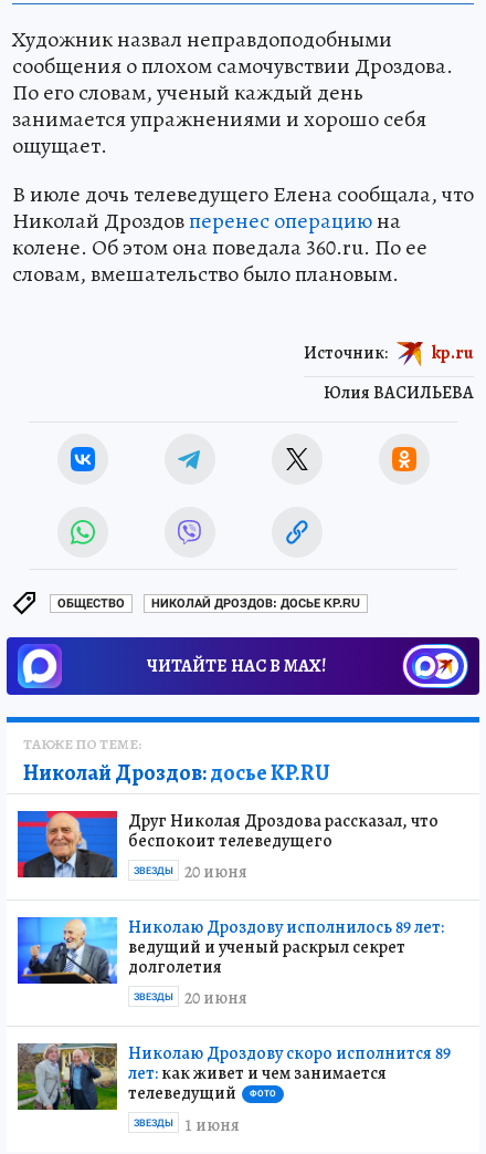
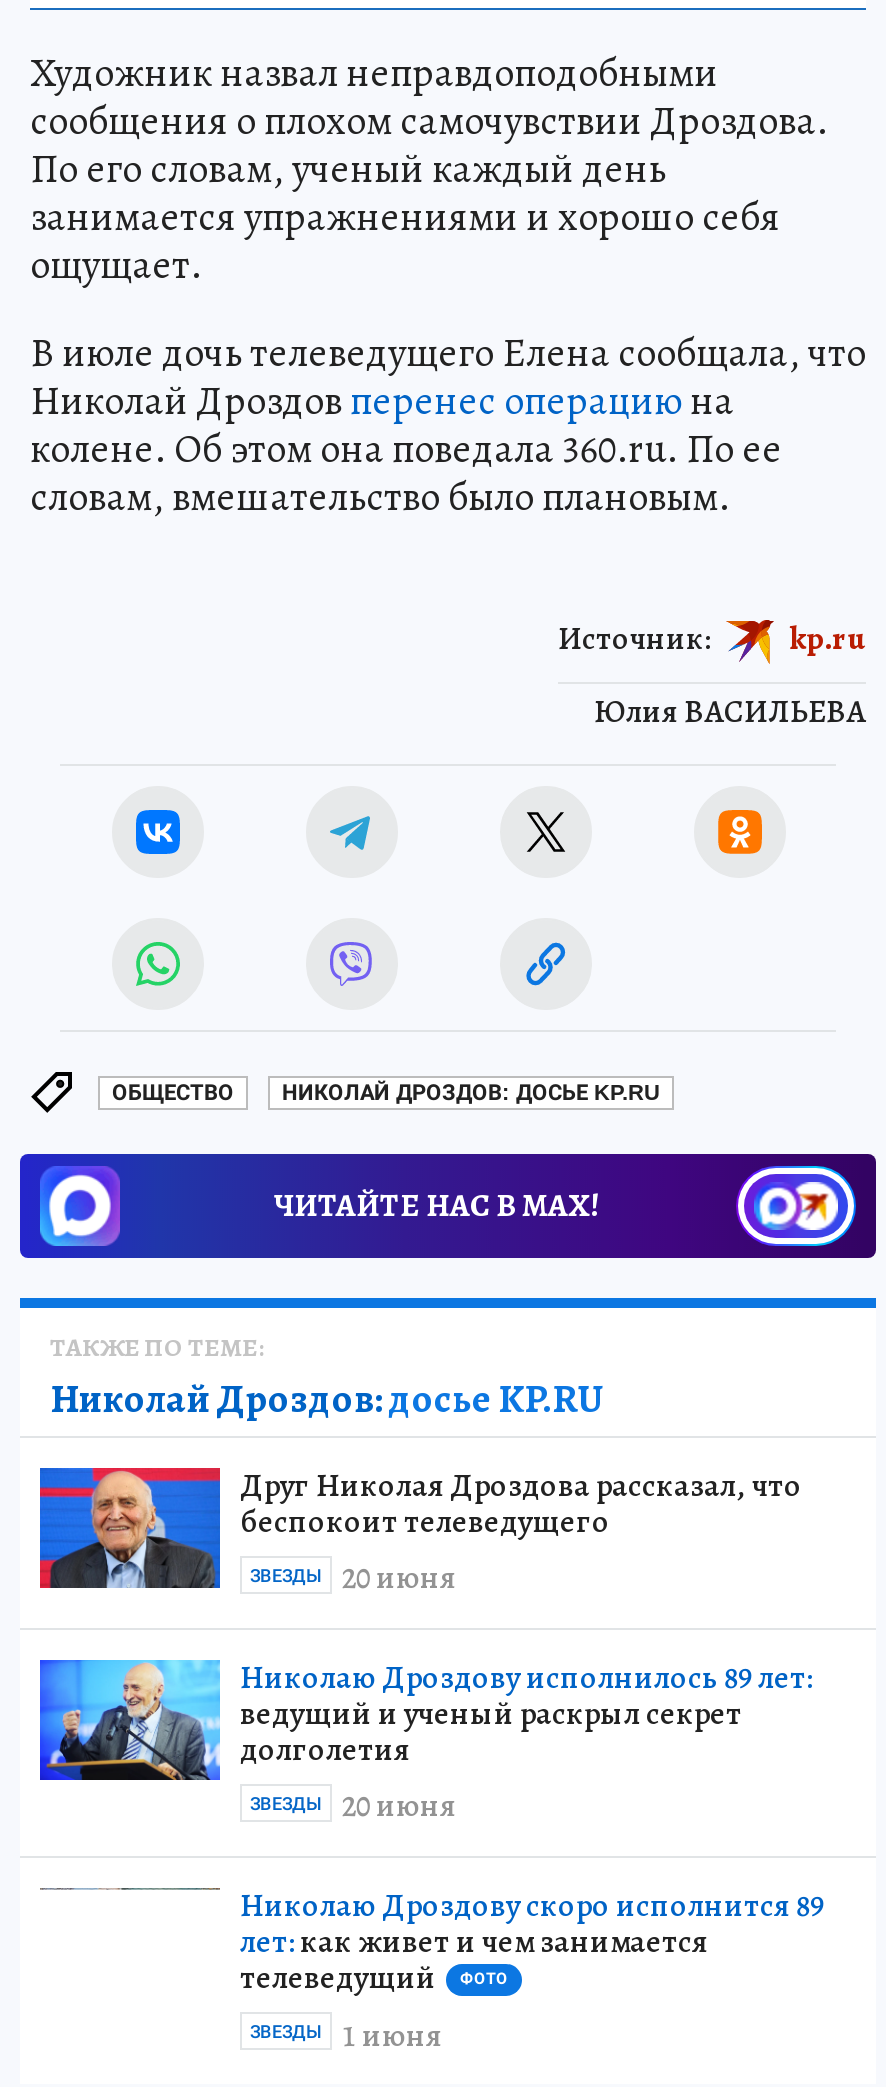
[17,1043,118,1111] [image] -> none

